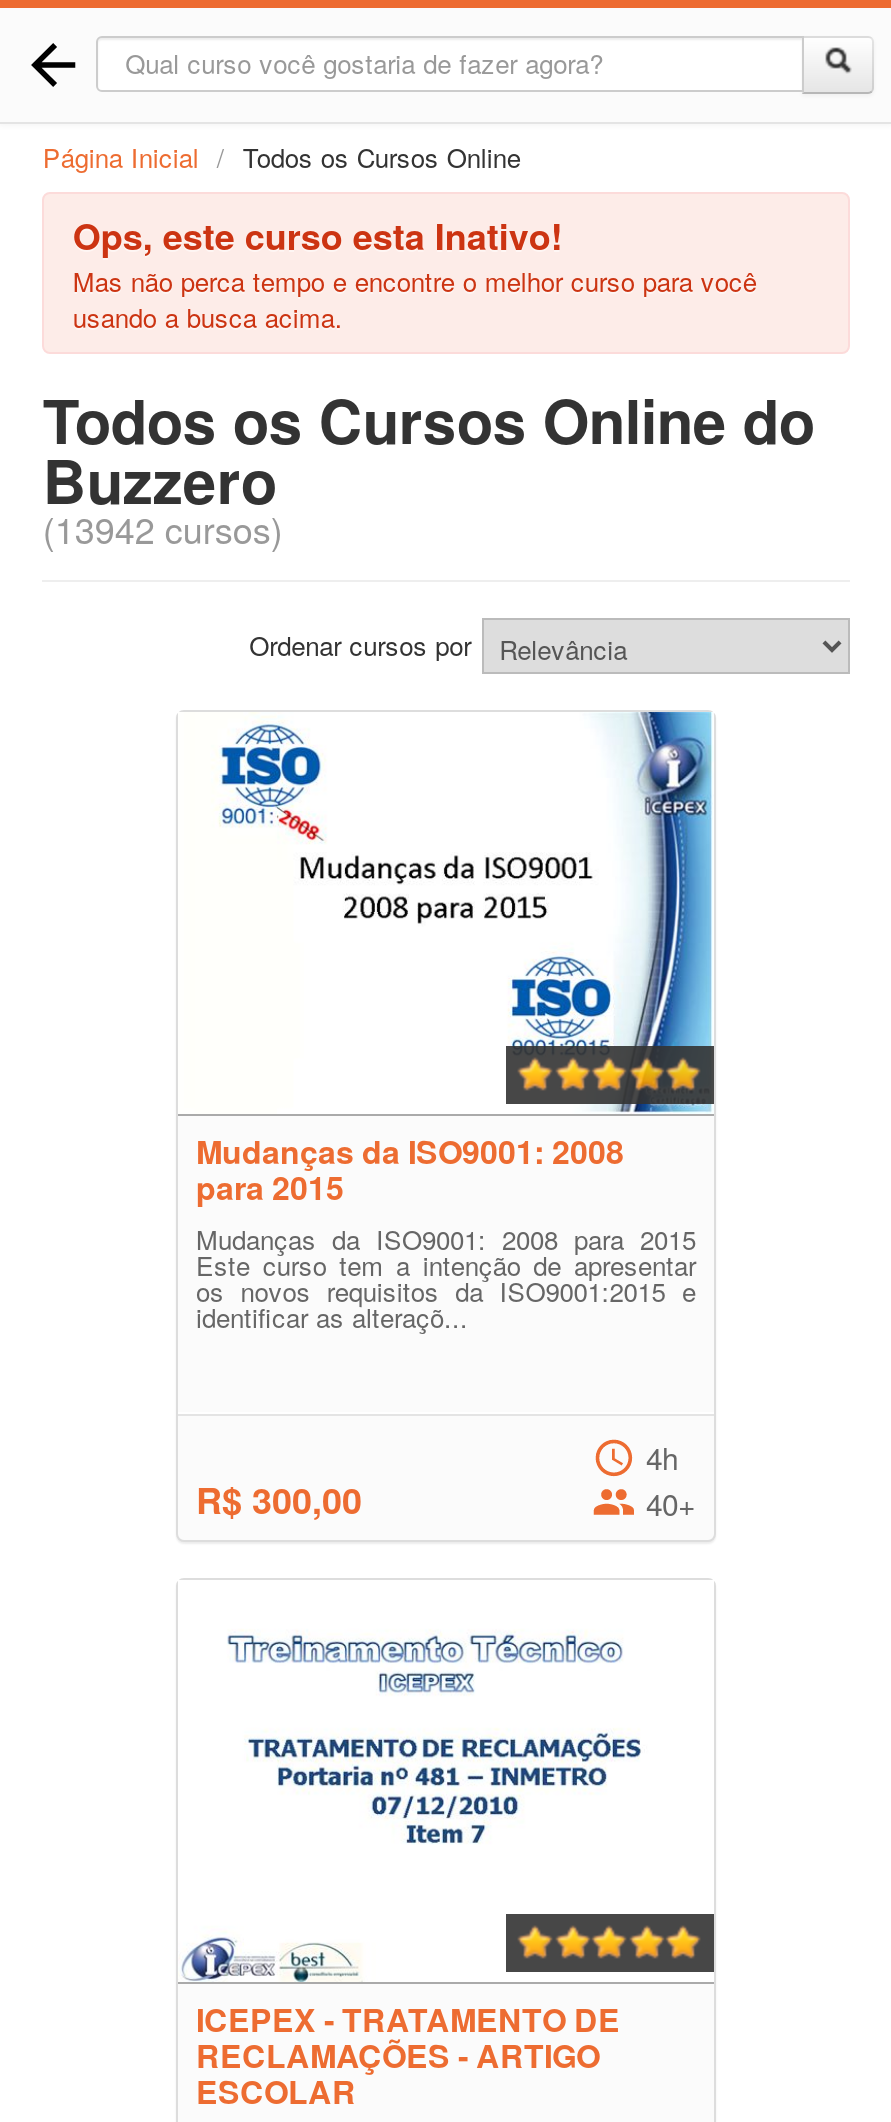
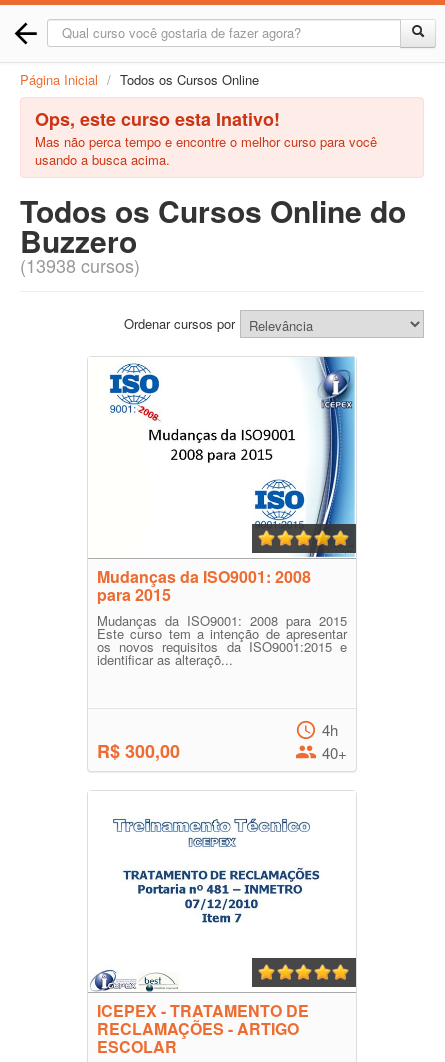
[43,502,283,554] (13942 cursos) -> [20,252,140,278] (13938 cursos)

